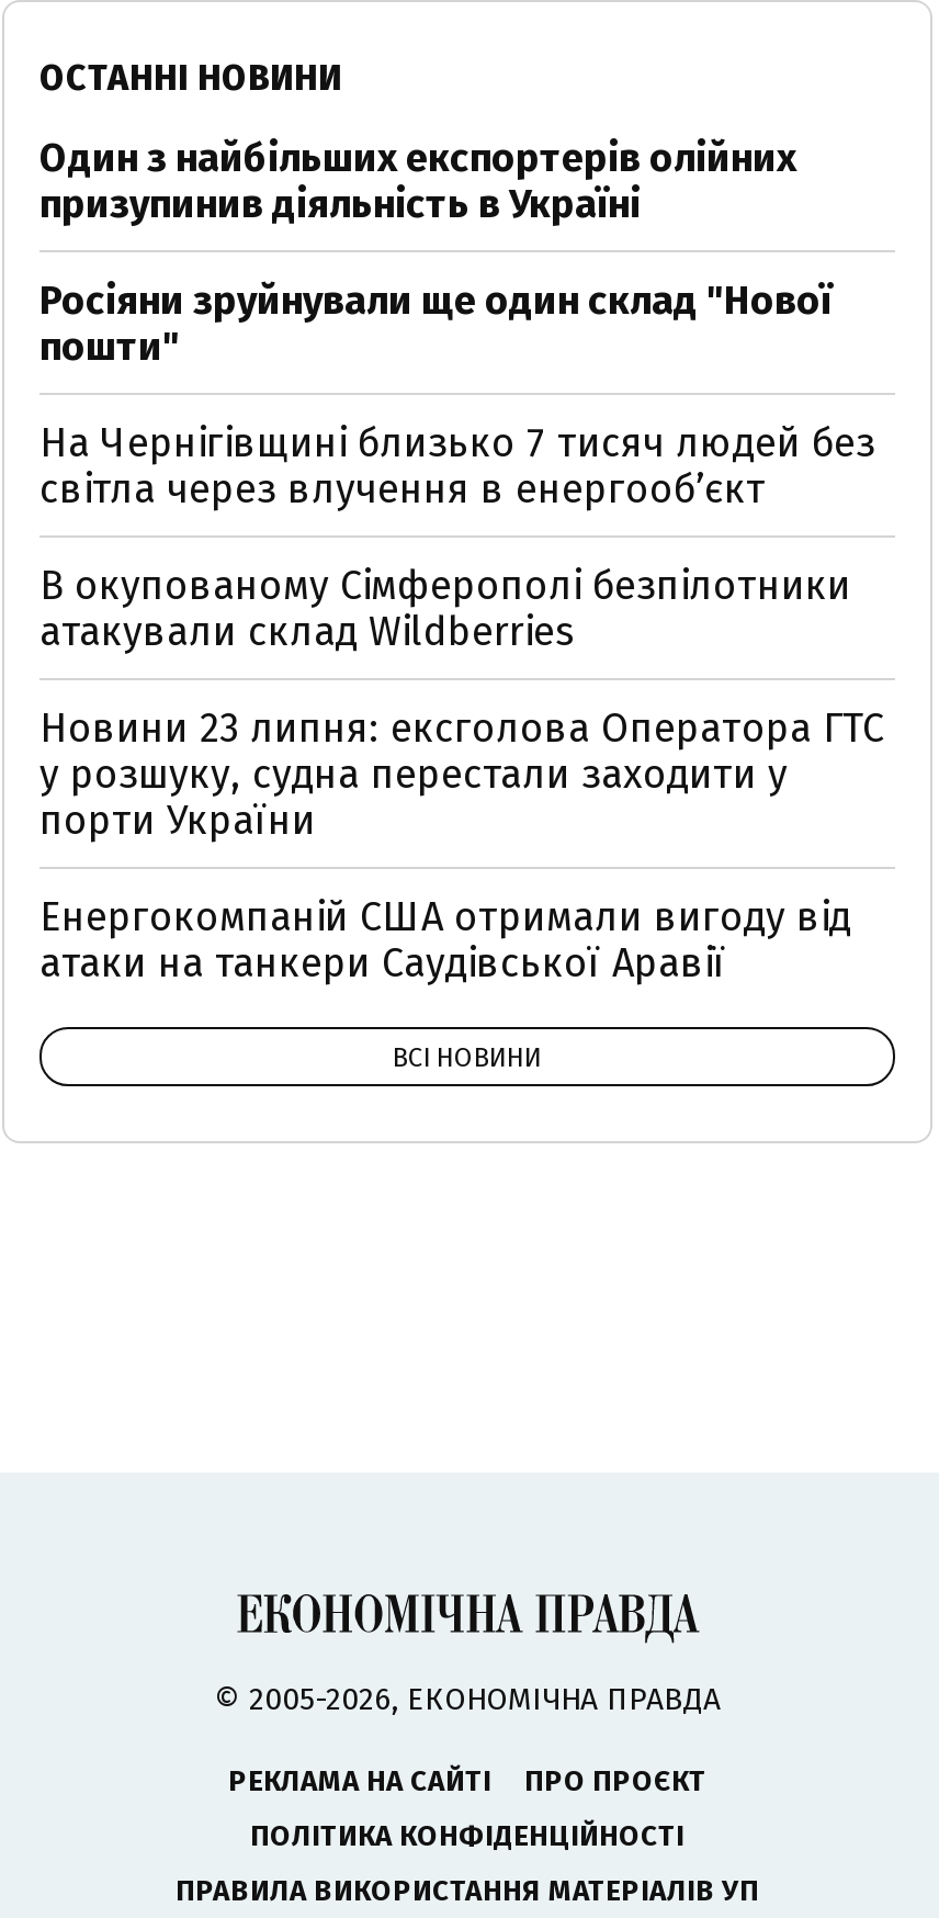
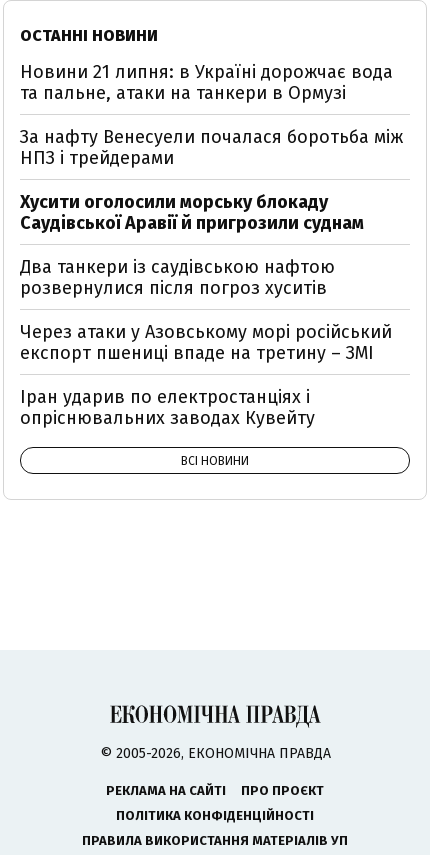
[39,134,796,228] Один з найбільших експортерів олійних | призупинив діяльність в Україні -> [20,61,393,104] Новини 21 липня: в Україні дорожчає вода | та пальне, атаки на танкери в Ормузі
[39,277,831,371] Росіяни зруйнували ще один склад "Нової | пошти" -> [20,126,403,169] За нафту Венесуели почалася боротьба між | НПЗ і трейдерами
[39,419,875,514] На Чернігівщині близько 7 тисяч людей без | світла через влучення в енергообʼєкт -> [20,191,364,234] Хусити оголосили морську блокаду | Саудівської Аравії й пригрозили суднам
[39,562,851,656] В окупованому Сімферополі безпілотники | атакували склад Wildberries -> [20,256,335,299] Два танкери із саудівською нафтою | розвернулися після погроз хуситів
[39,704,884,845] Новини 23 липня: ексголова Оператора ГТС | у розшуку, судна перестали заходити у | порти України -> [20,321,392,364] Через атаки у Азовському морі російський | експорт пшениці впаде на третину – ЗМІ
[39,893,851,988] Енергокомпаній США отримали вигоду від | атаки на танкери Саудівської Аравії -> [20,386,315,429] Іран ударив по електростанціях і | опріснювальних заводах Кувейту

